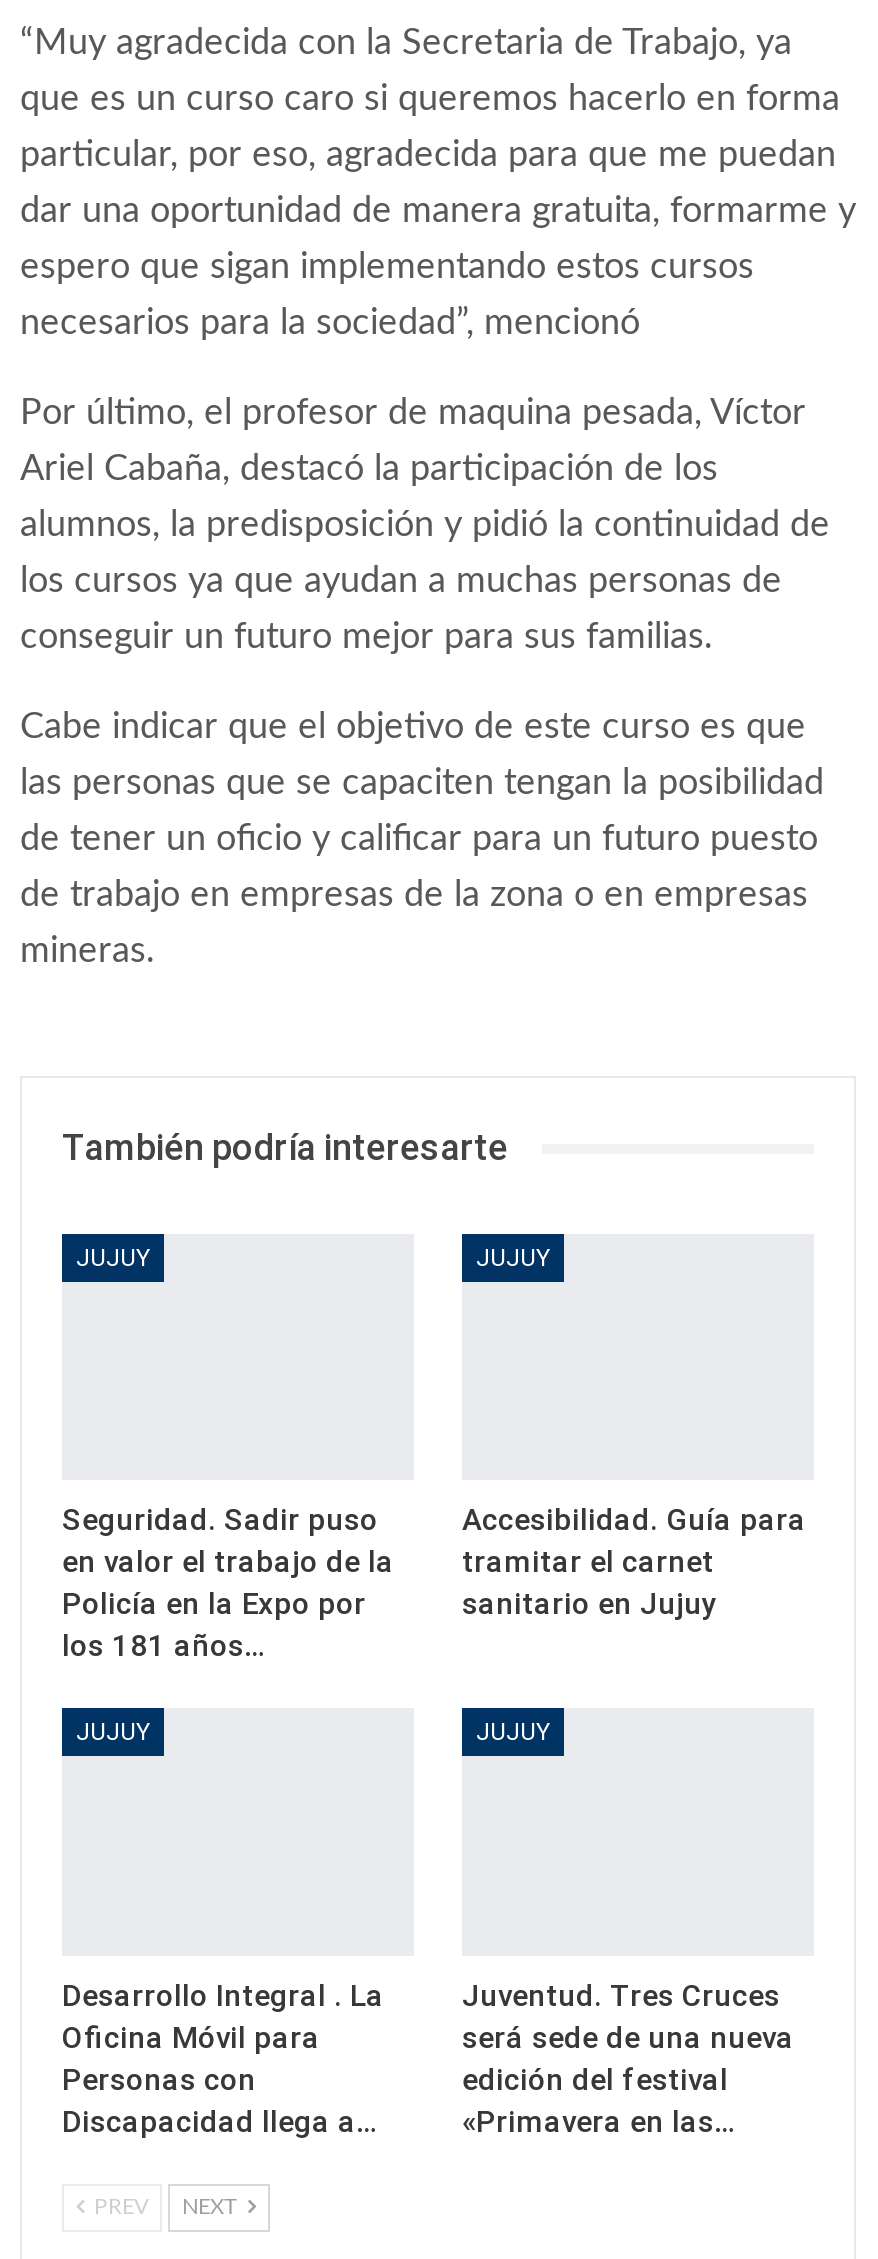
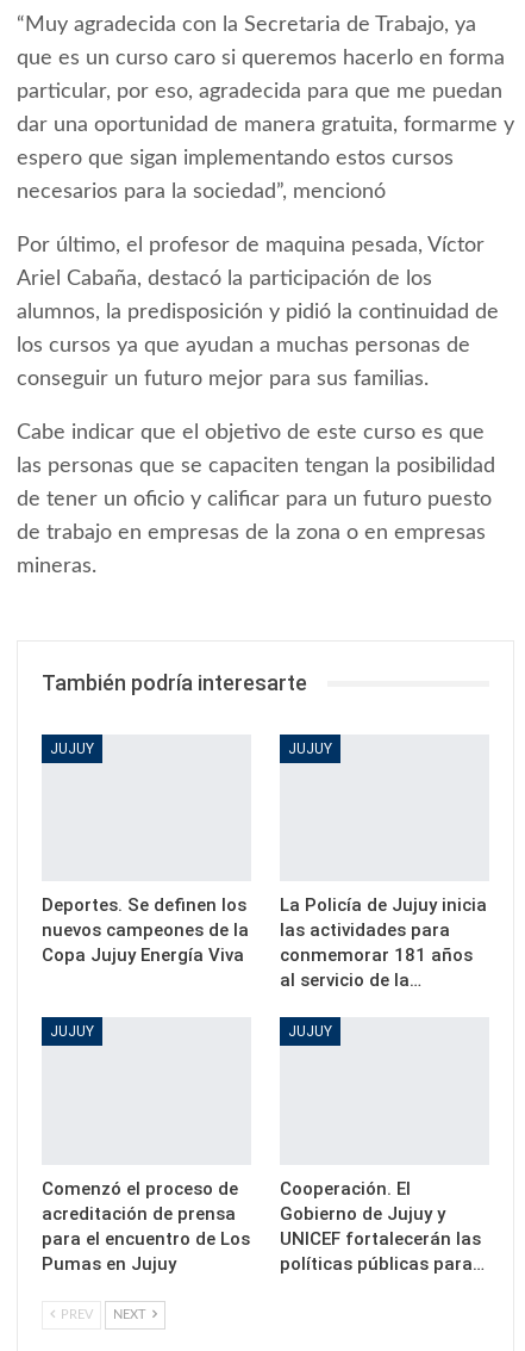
[62,1503,394,1665] Seguridad. Sadir puso | en valor el trabajo de la | Policía en la Expo por | los 181 años… -> [42,895,249,966] Deportes. Se definen los | nuevos campeones de la | Copa Jujuy Energía Viva
[462,1503,806,1623] Accesibilidad. Guía para | tramitar el carnet | sanitario en Jujuy -> [280,895,487,991] La Policía de Jujuy inicia | las actividades para | conmemorar 181 años | al servicio de la…
[62,1977,384,2139] Desarrollo Integral . La | Oficina Móvil para | Personas con | Discapacidad llega a… -> [42,1178,250,1274] Comenzó el proceso de | acreditación de prensa | para el encuentro de Los | Pumas en Jujuy
[462,1977,794,2139] Juventud. Tres Cruces | será sede de una nueva | edición del festival | «Primavera en las… -> [280,1178,485,1274] Cooperación. El | Gobierno de Jujuy y | UNICEF fortalecerán las | políticas públicas para…

